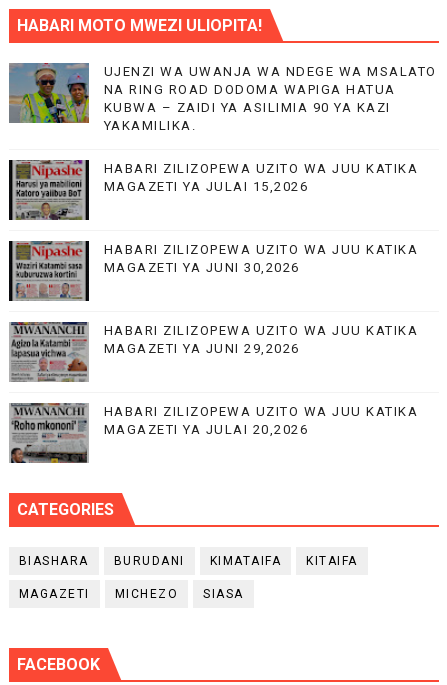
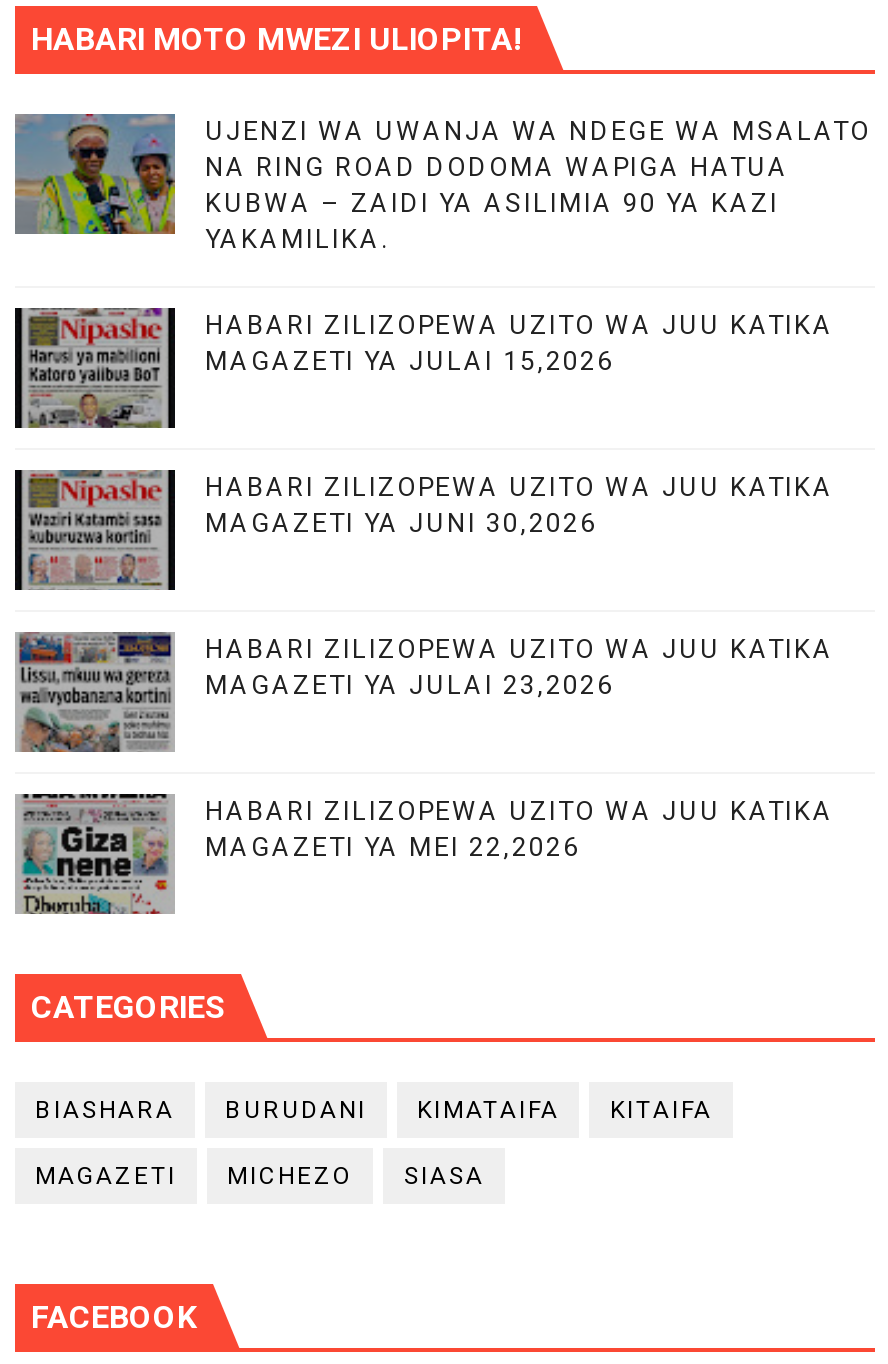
[11,321,300,382] [image] | MAGAZETI YA JUNI 29,2026 -> [17,630,614,754] [image] | MAGAZETI YA JULAI 23,2026
[10,402,308,464] [image] | MAGAZETI YA JULAI 20,2026 -> [19,792,580,916] [image] | MAGAZETI YA MEI 22,2026

